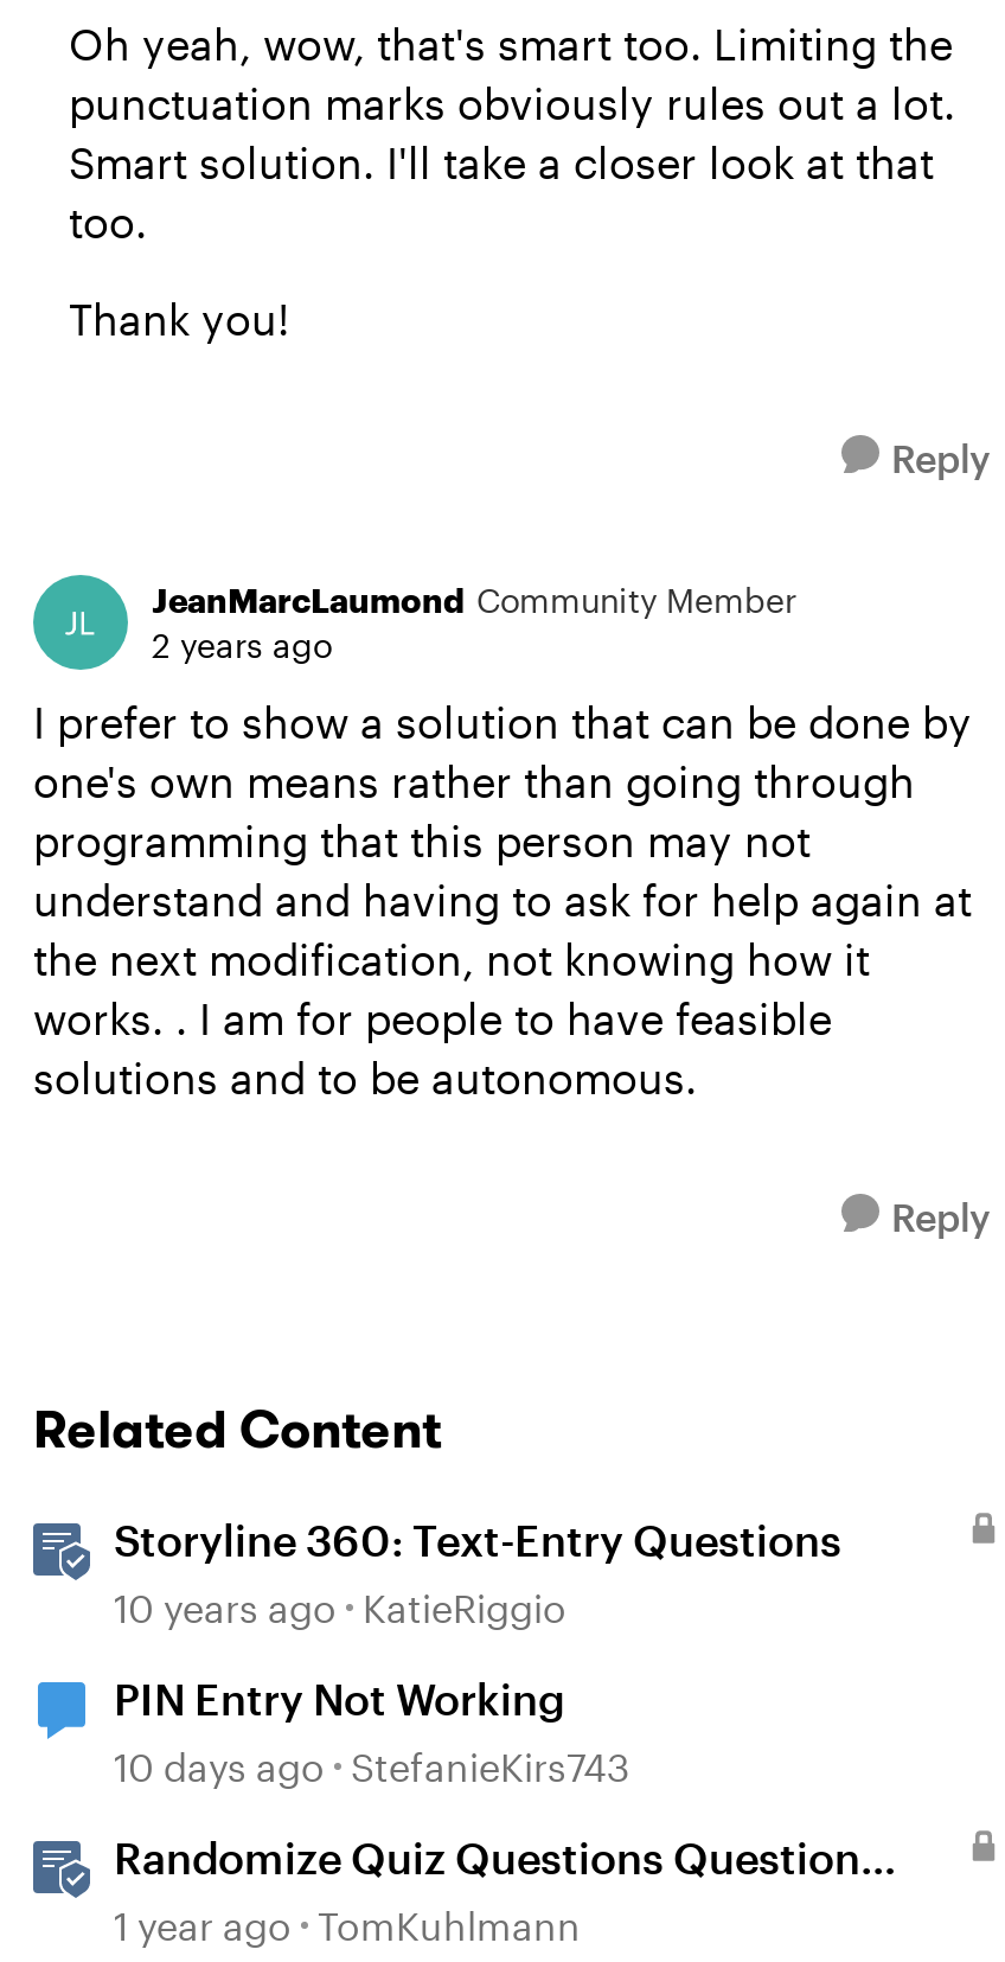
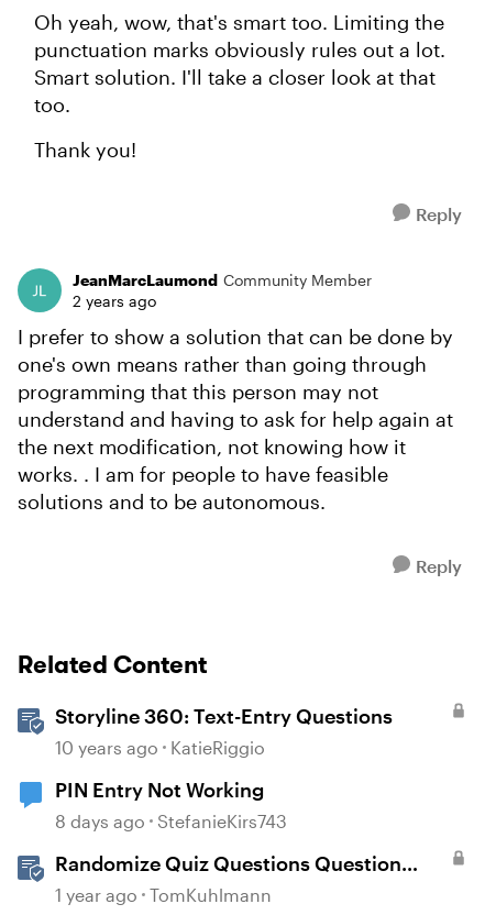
[114,1743,630,1788] 10 days ago StefanieKirs743 -> [55,810,287,831] 8 days ago StefanieKirs743

